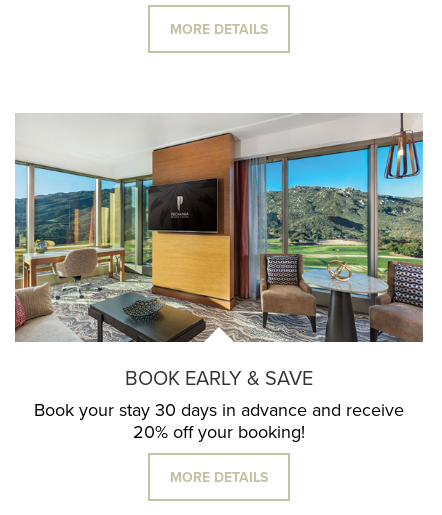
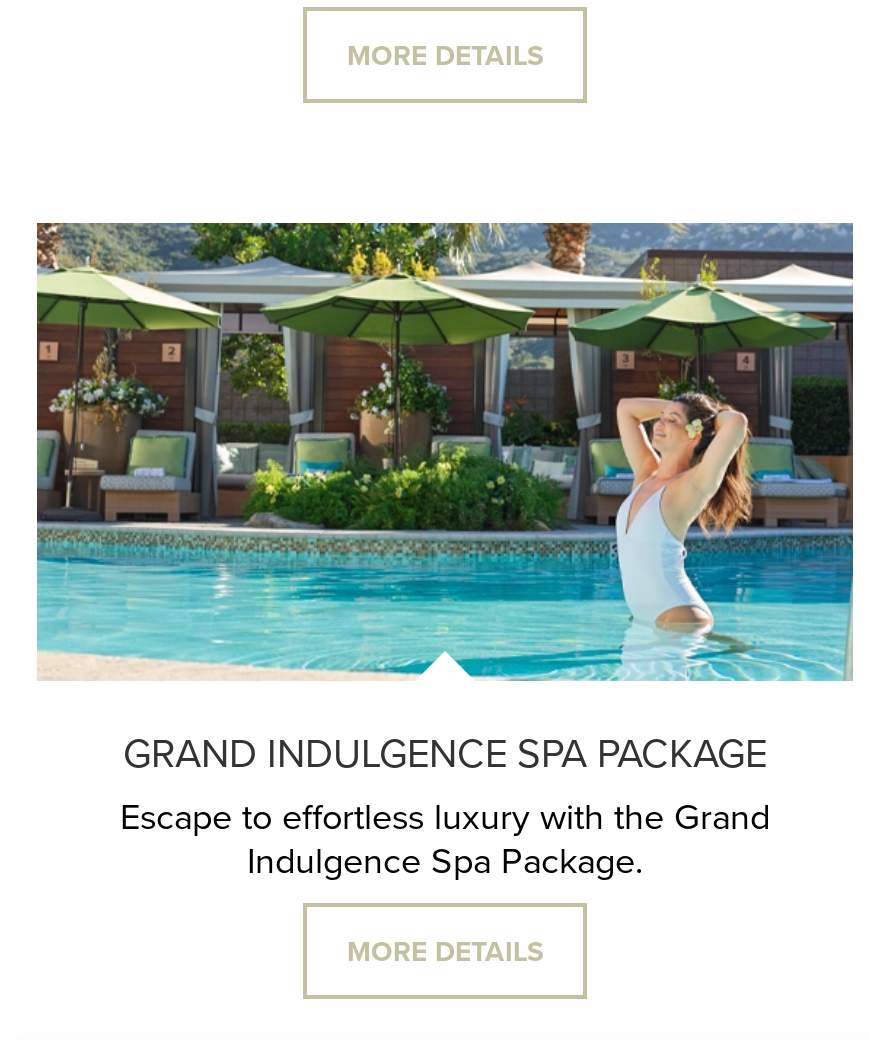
[14,113,424,444] [image] | BOOK EARLY & SAVE | Book your stay 30 days in advance and receive | 20% off your booking! -> [35,221,855,885] [image] | GRAND INDULGENCE SPA PACKAGE | Escape to effortless luxury with the Grand | Indulgence Spa Package.

